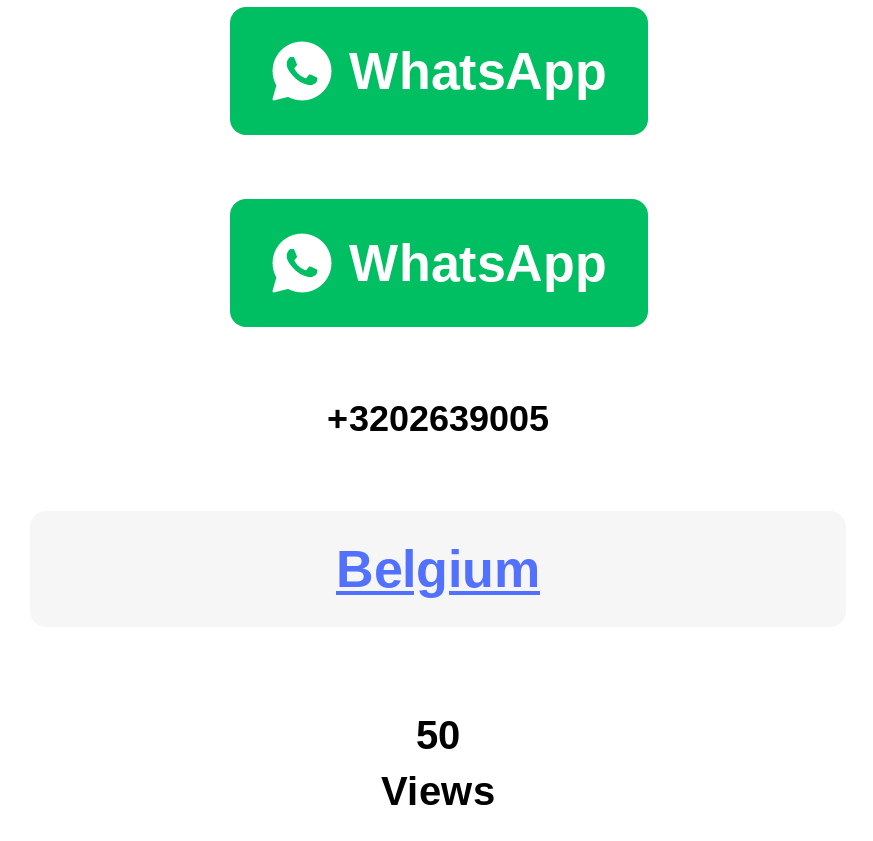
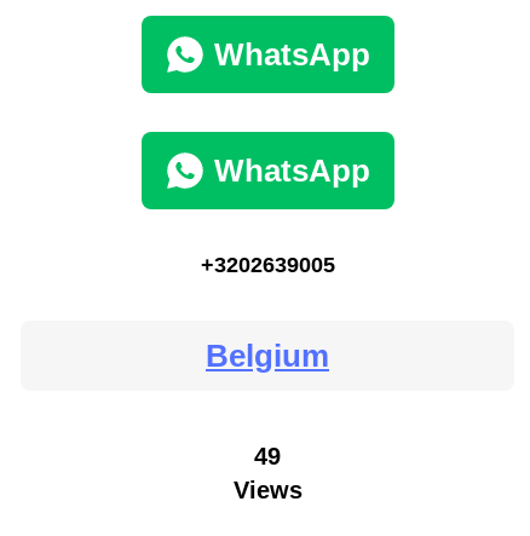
[416,713,460,757] 50 -> [254,443,281,469] 49

